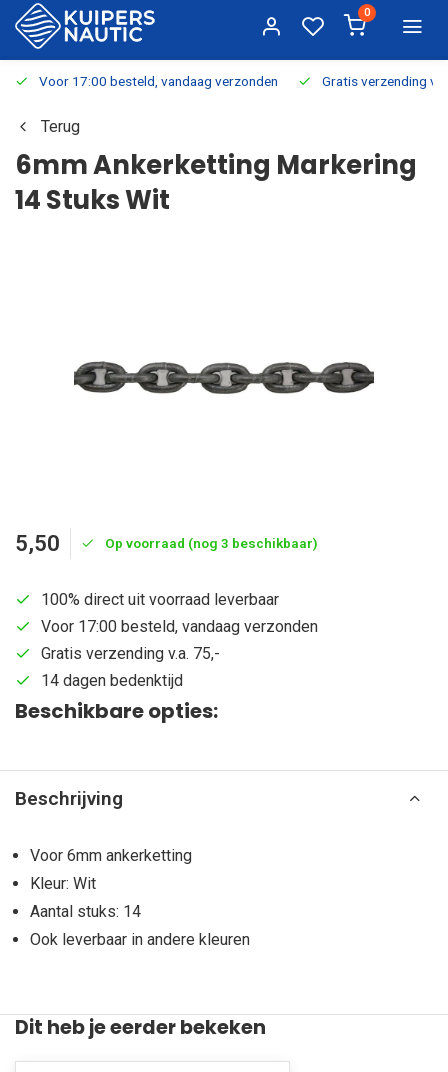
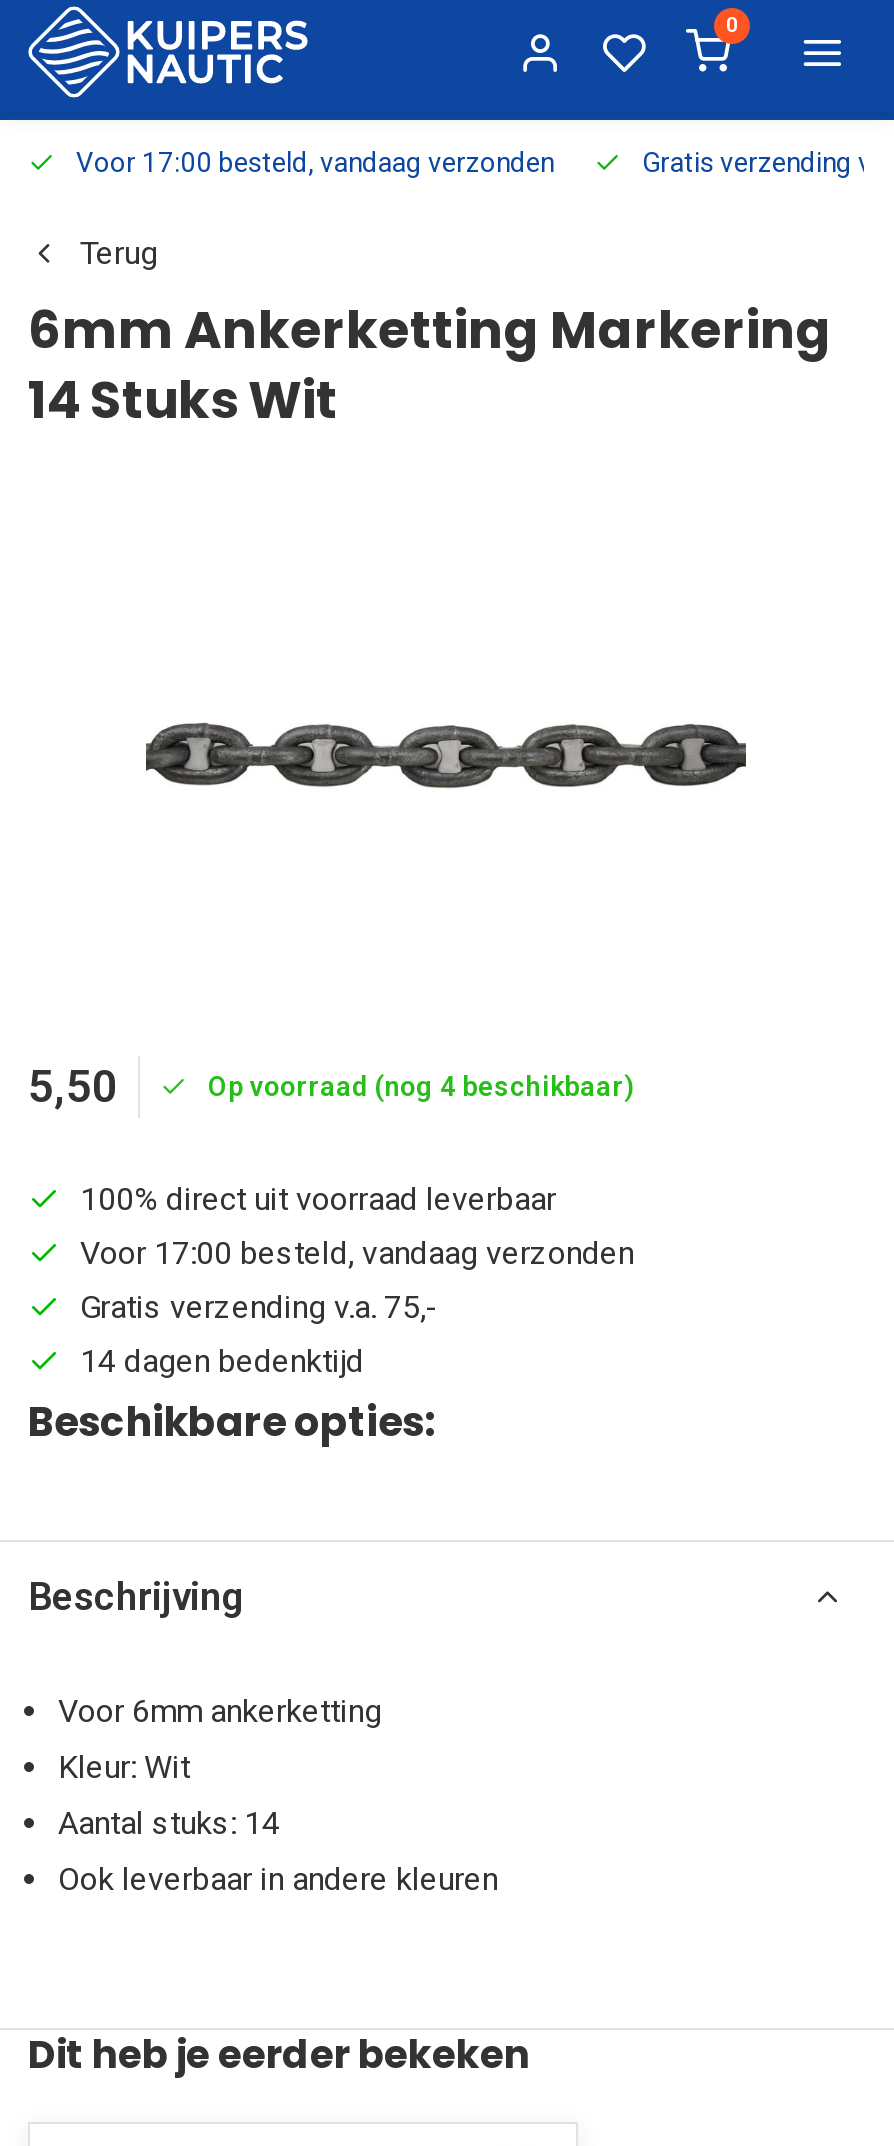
[105,535,318,551] Op voorraad (nog 3 beschikbaar) -> [208,1070,634,1102] Op voorraad (nog 4 beschikbaar)

